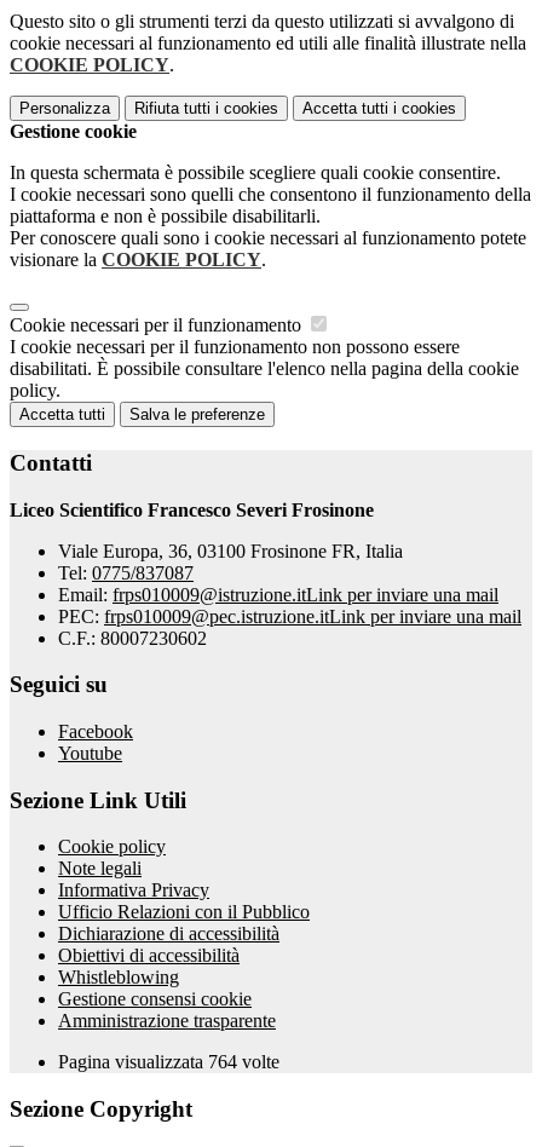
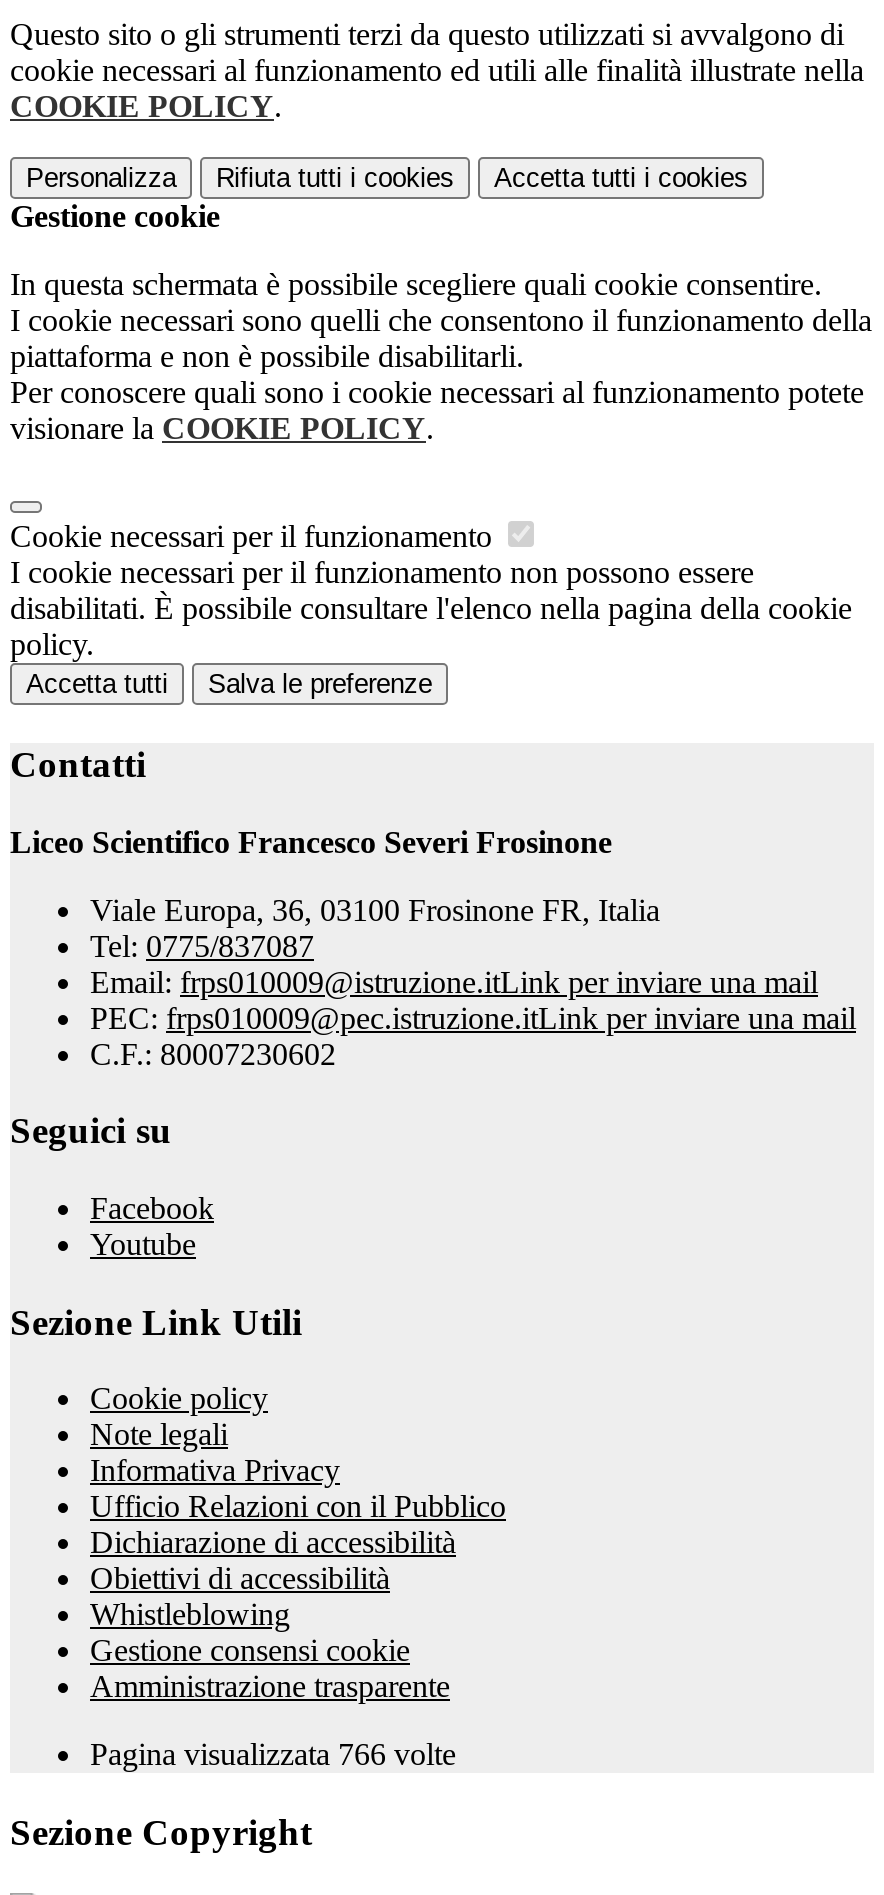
[58,1052,279,1072] Pagina visualizzata 764 volte -> [90,1738,456,1772] Pagina visualizzata 766 volte

